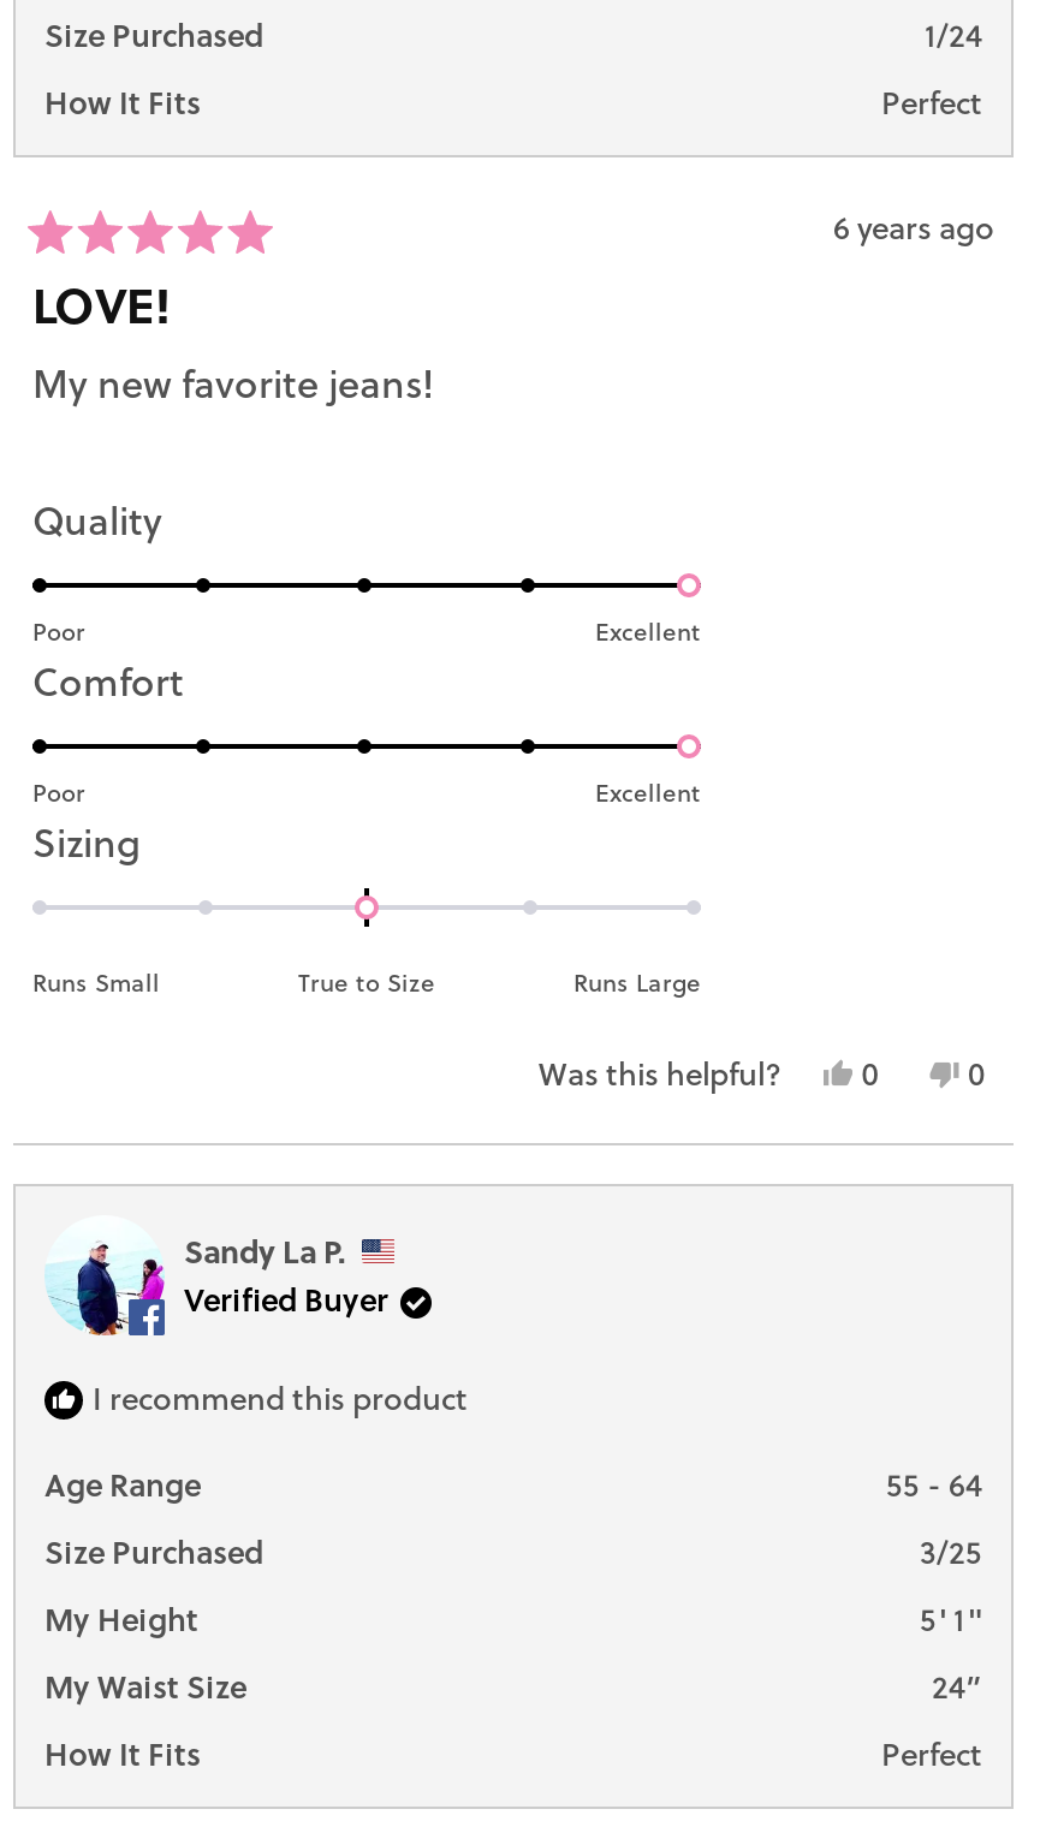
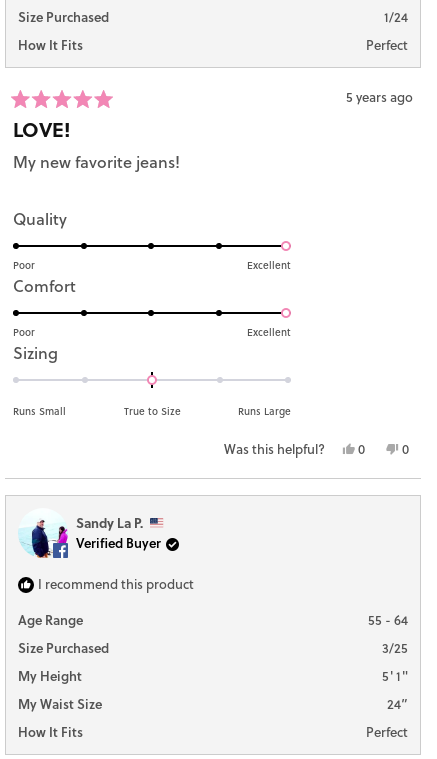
[833,203,994,249] 6 years ago -> [346,87,413,106] 5 years ago

